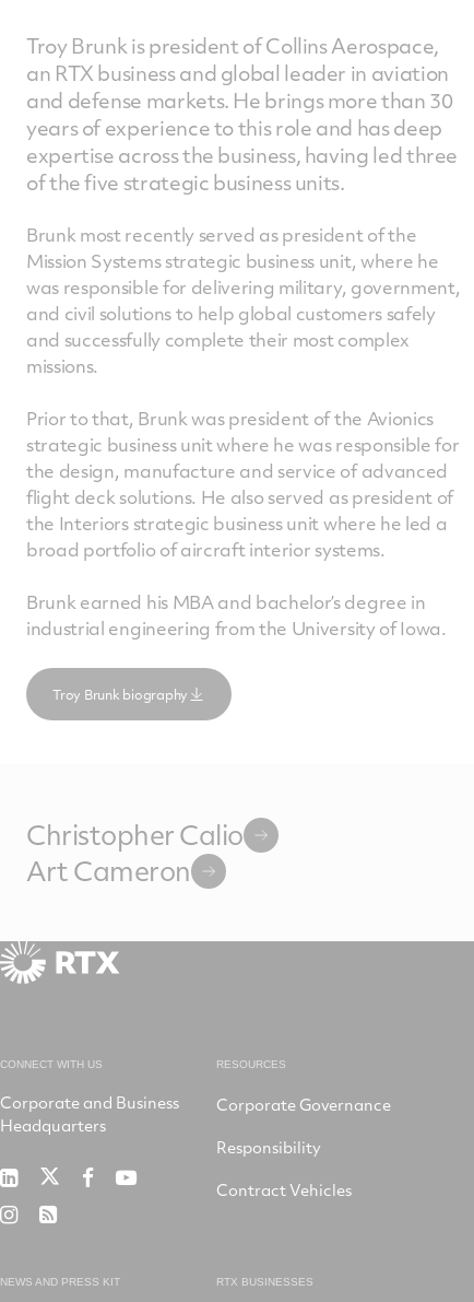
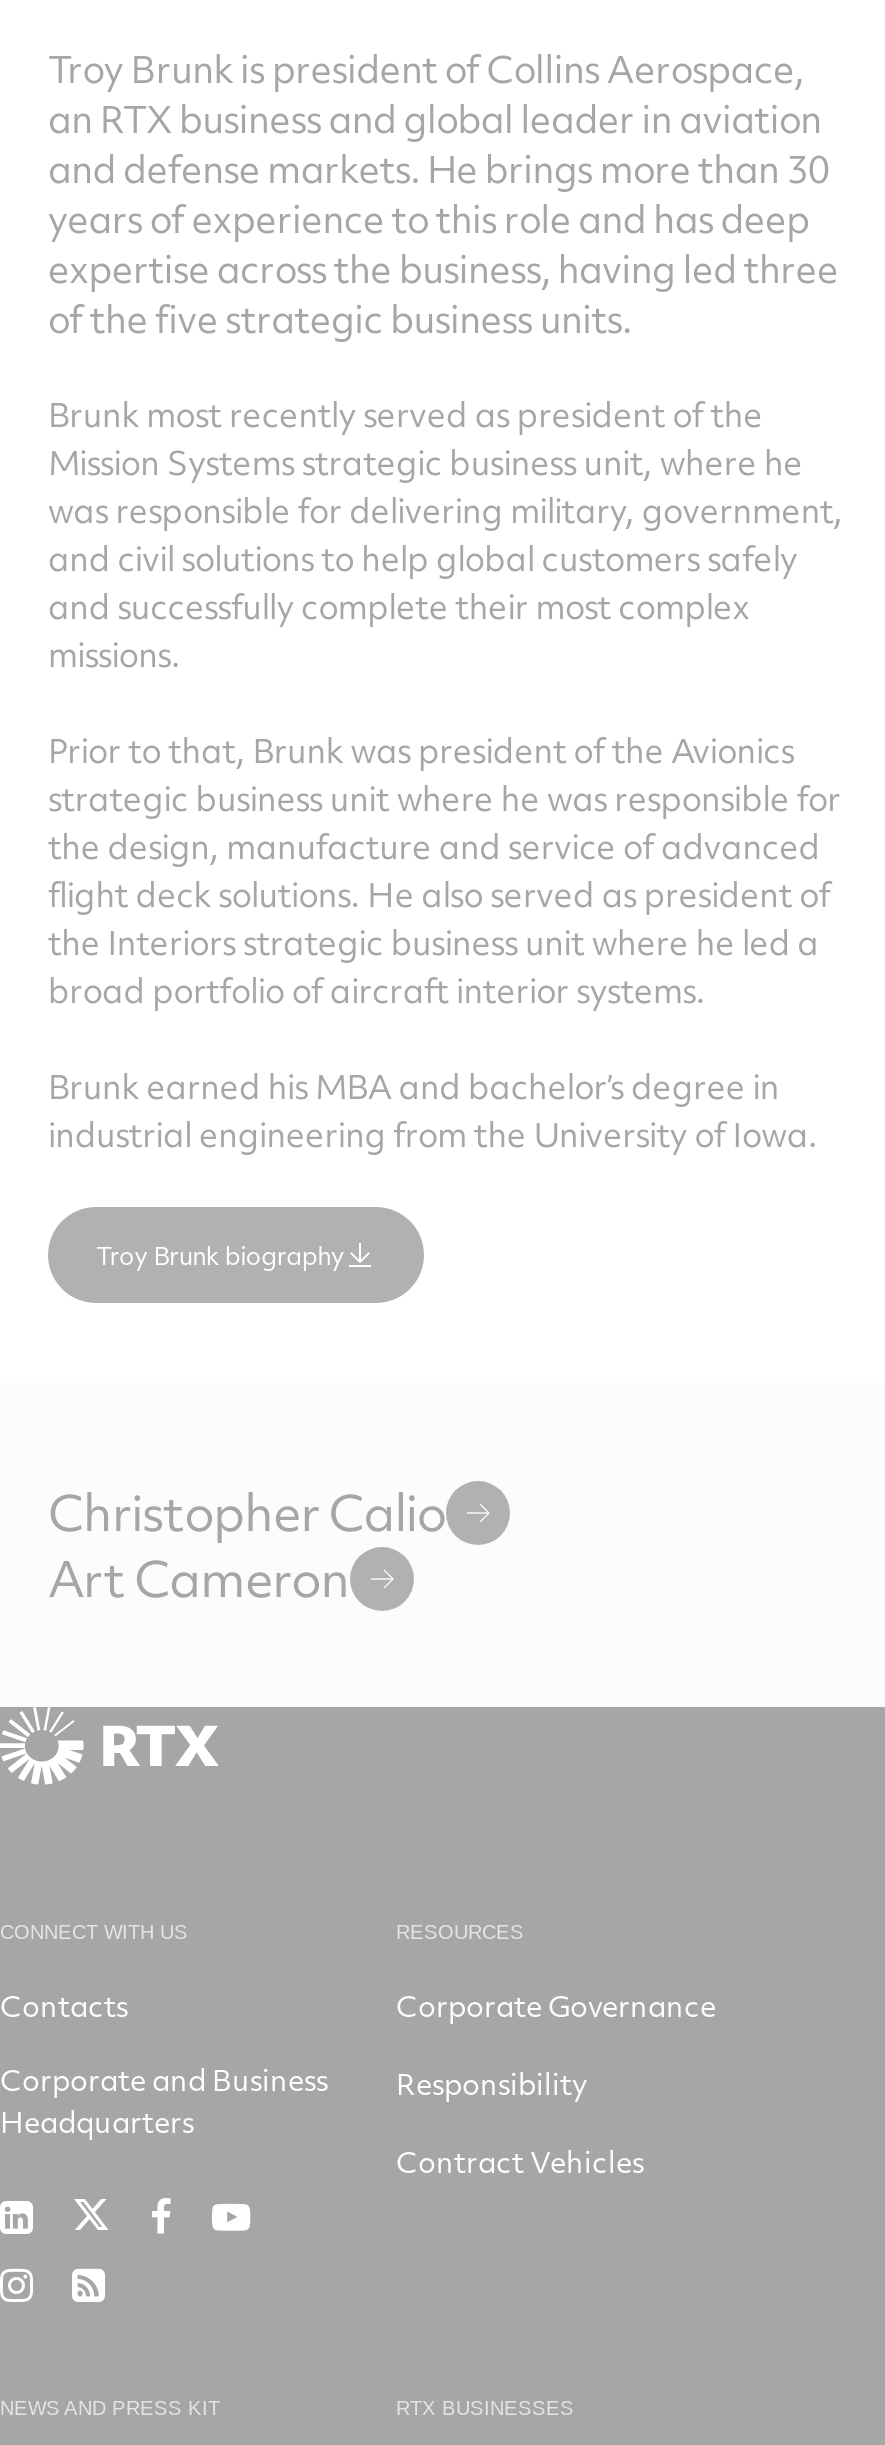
none -> [0,1986,128,2026] Contacts

